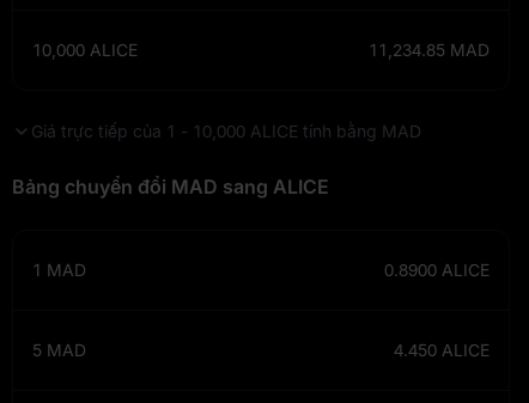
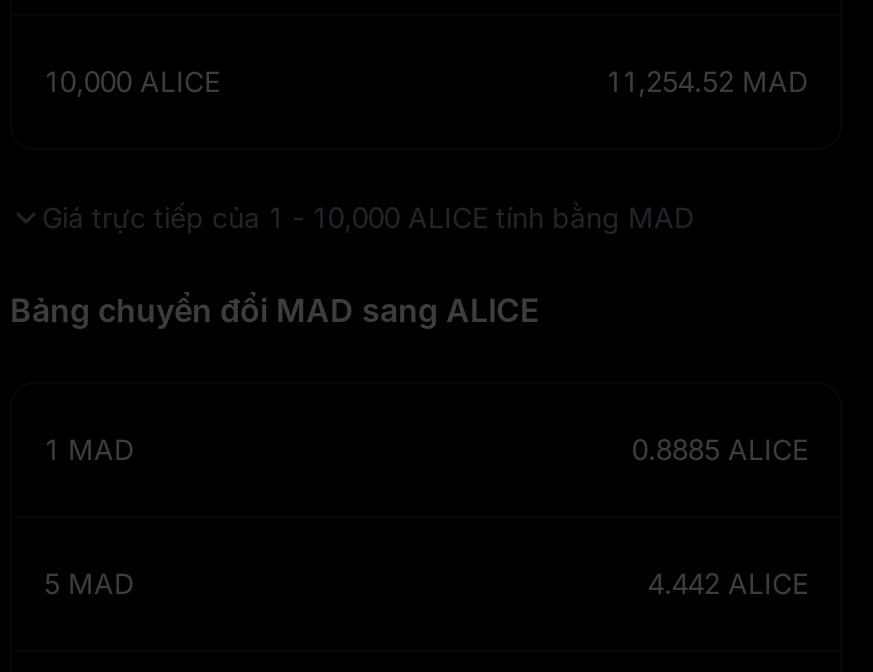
[369,39,490,60] 11,234.85 MAD -> [606,64,808,98] 11,254.52 MAD
[384,259,490,280] 0.8900 ALICE -> [632,432,808,466] 0.8885 ALICE
[394,340,490,360] 4.450 ALICE -> [648,566,808,600] 4.442 ALICE

